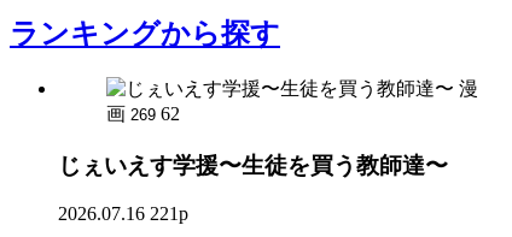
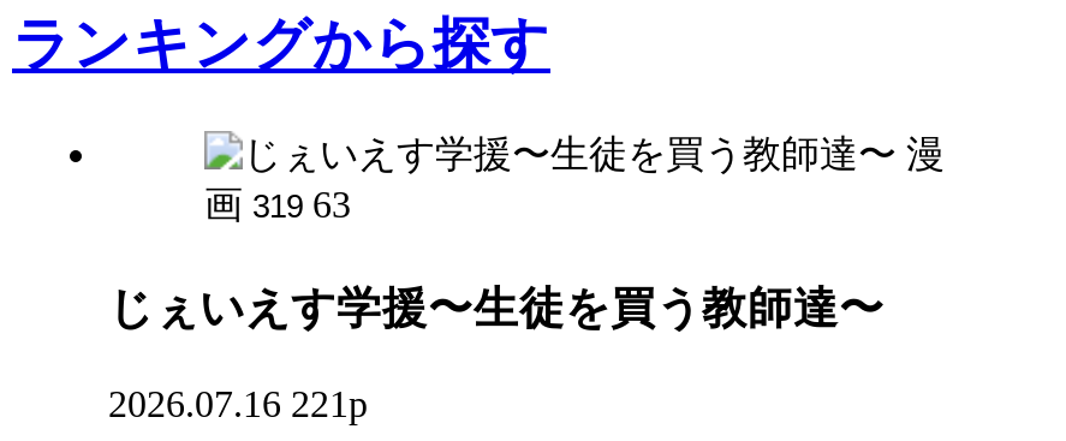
[106,103,180,124] 画 269 62 -> [204,184,351,225] 画 319 63

